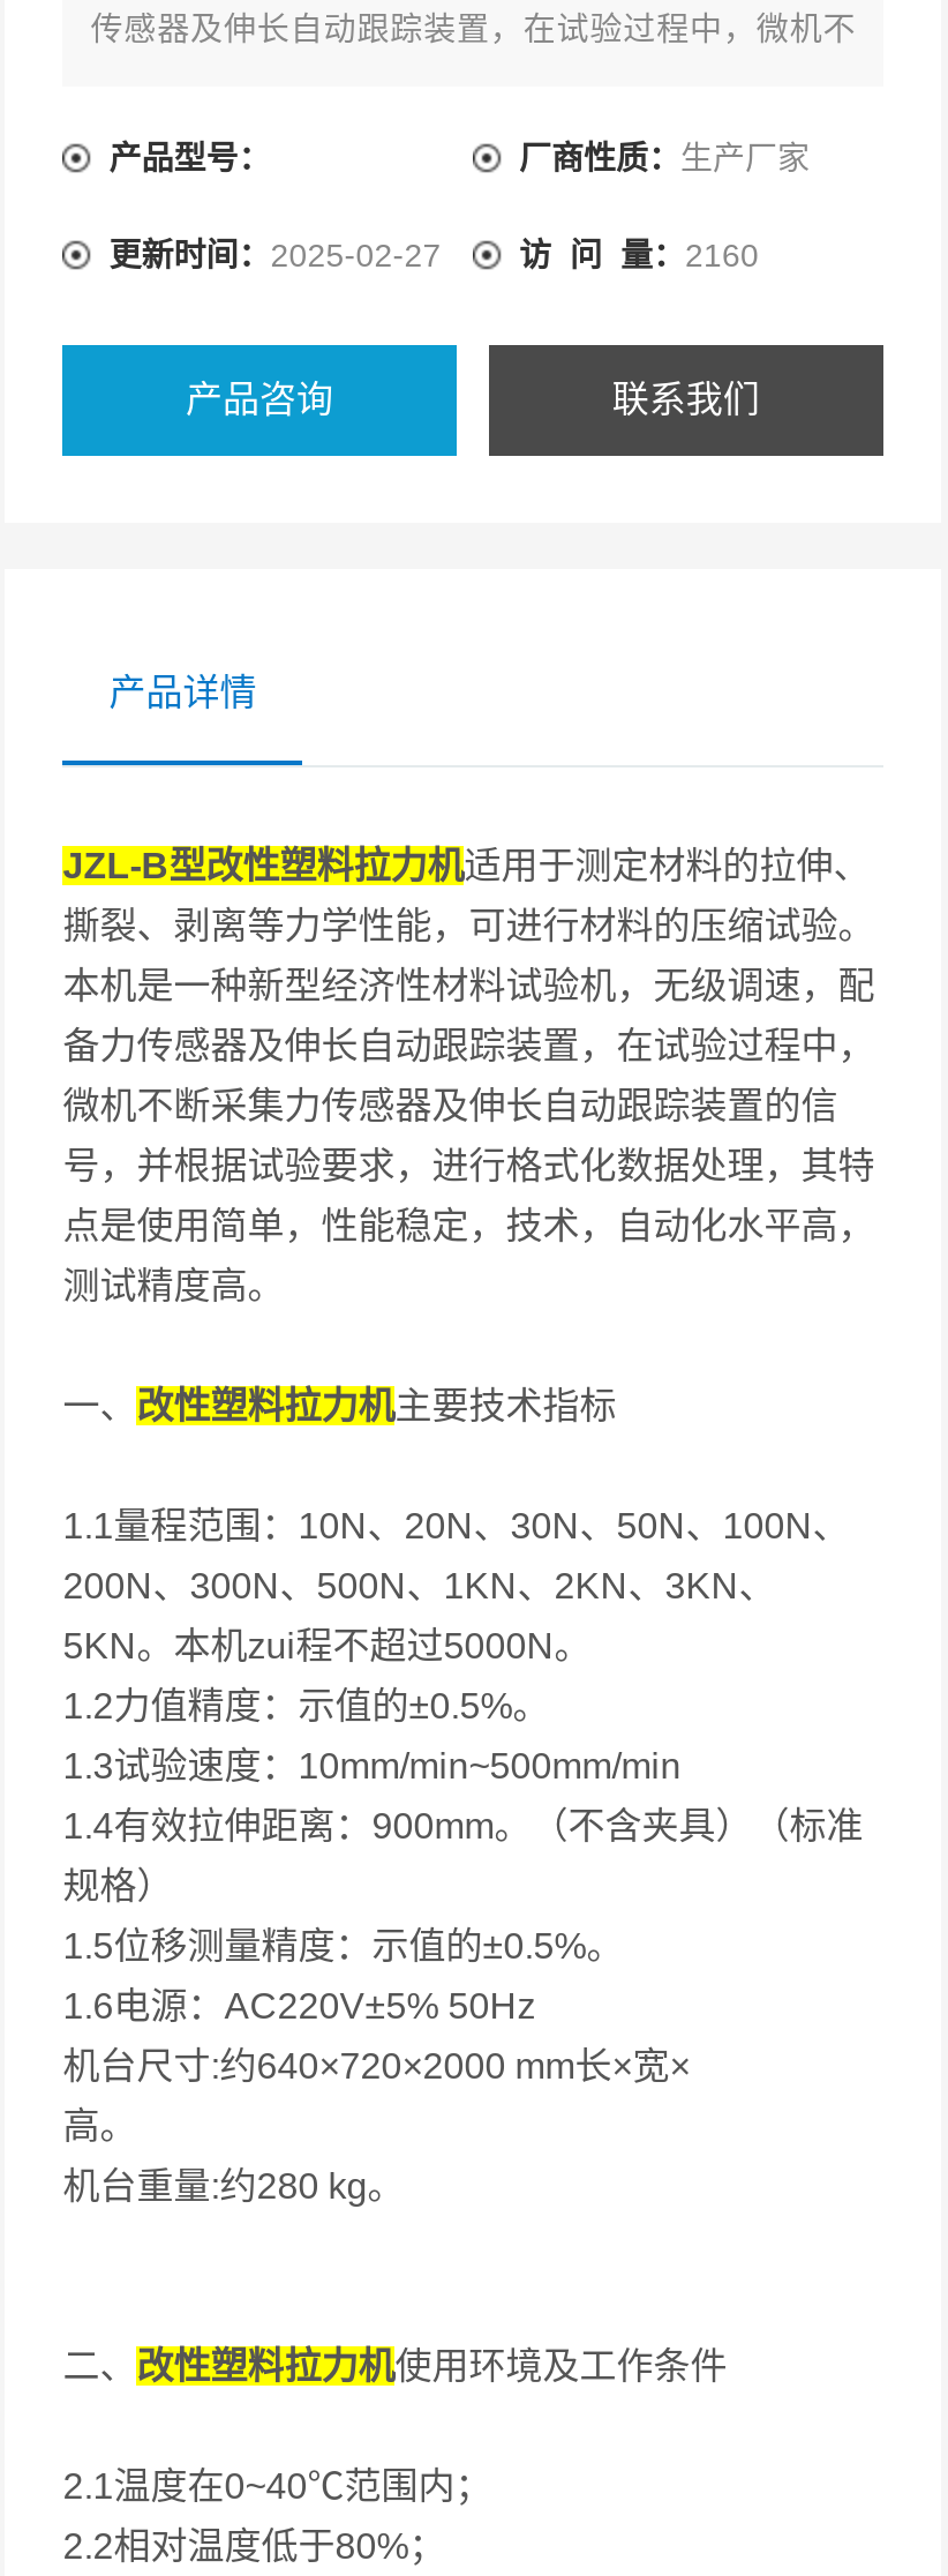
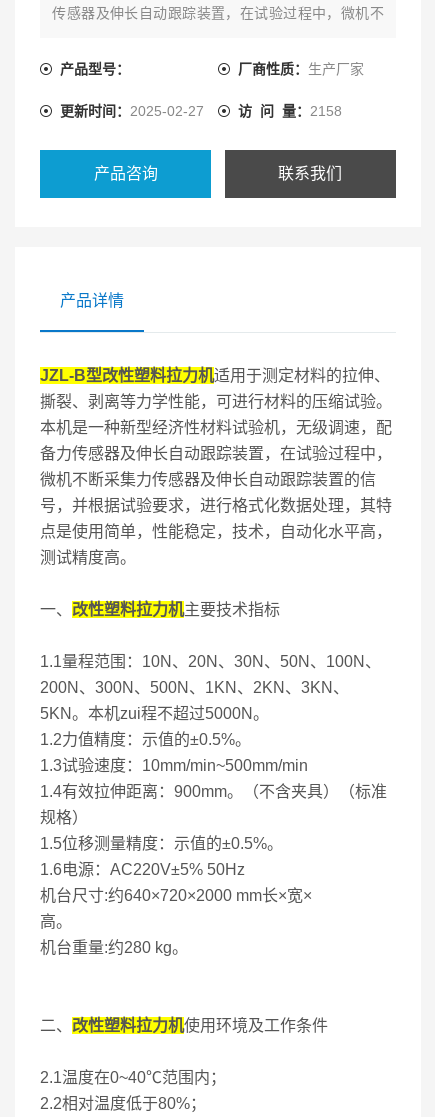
[519,237,759,274] 访 问 量：2160 -> [238,103,342,119] 访 问 量：2158

